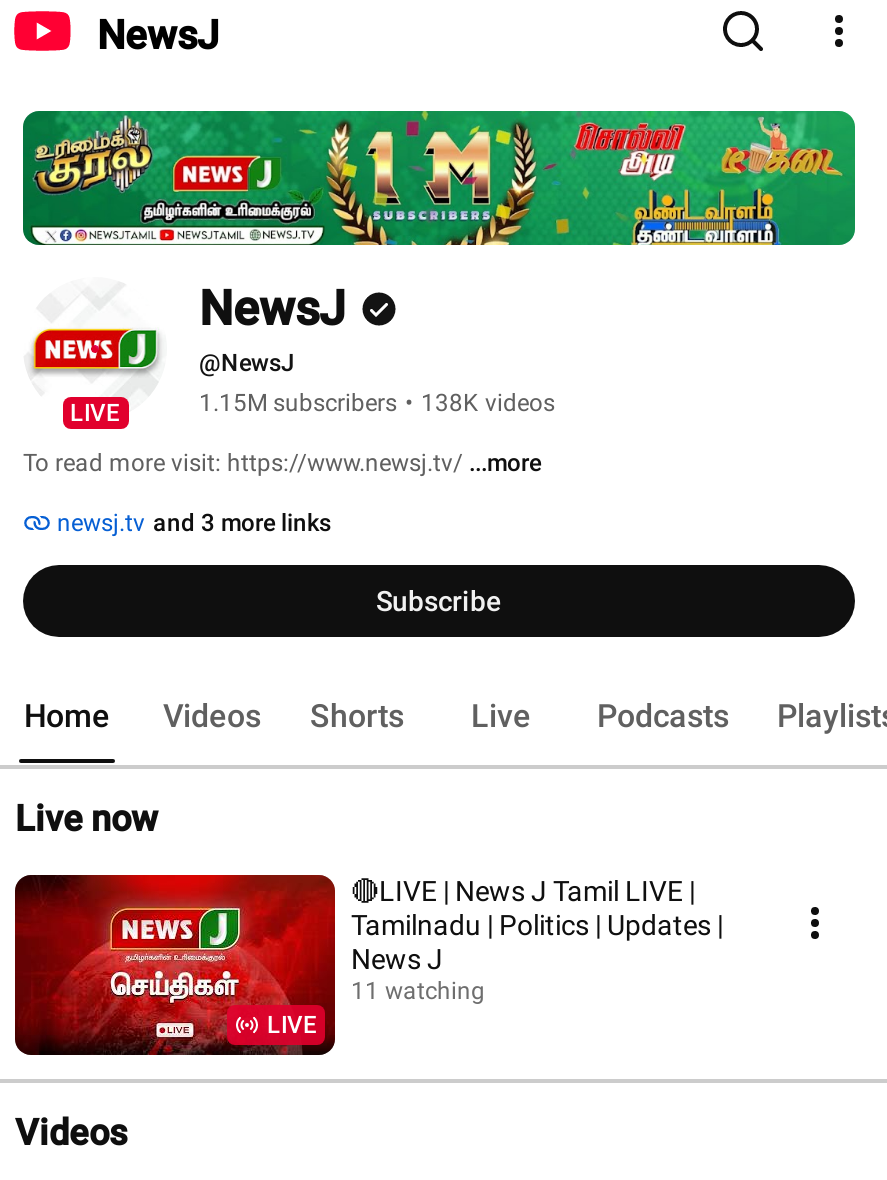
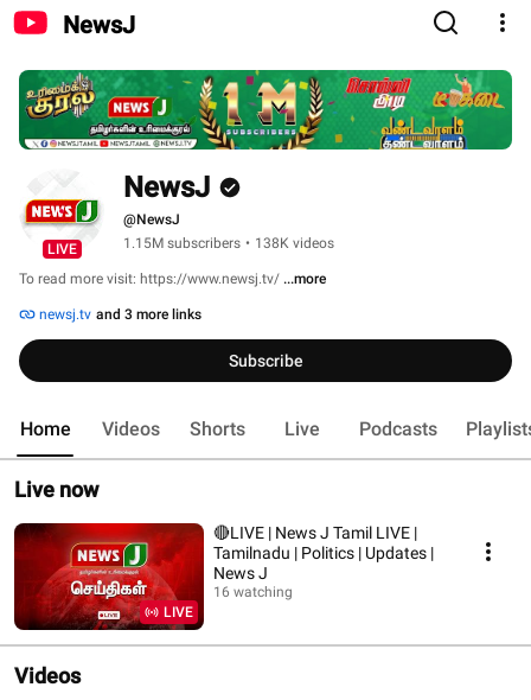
[351,977,485,1005] 11 watching -> [213,584,293,600] 16 watching

